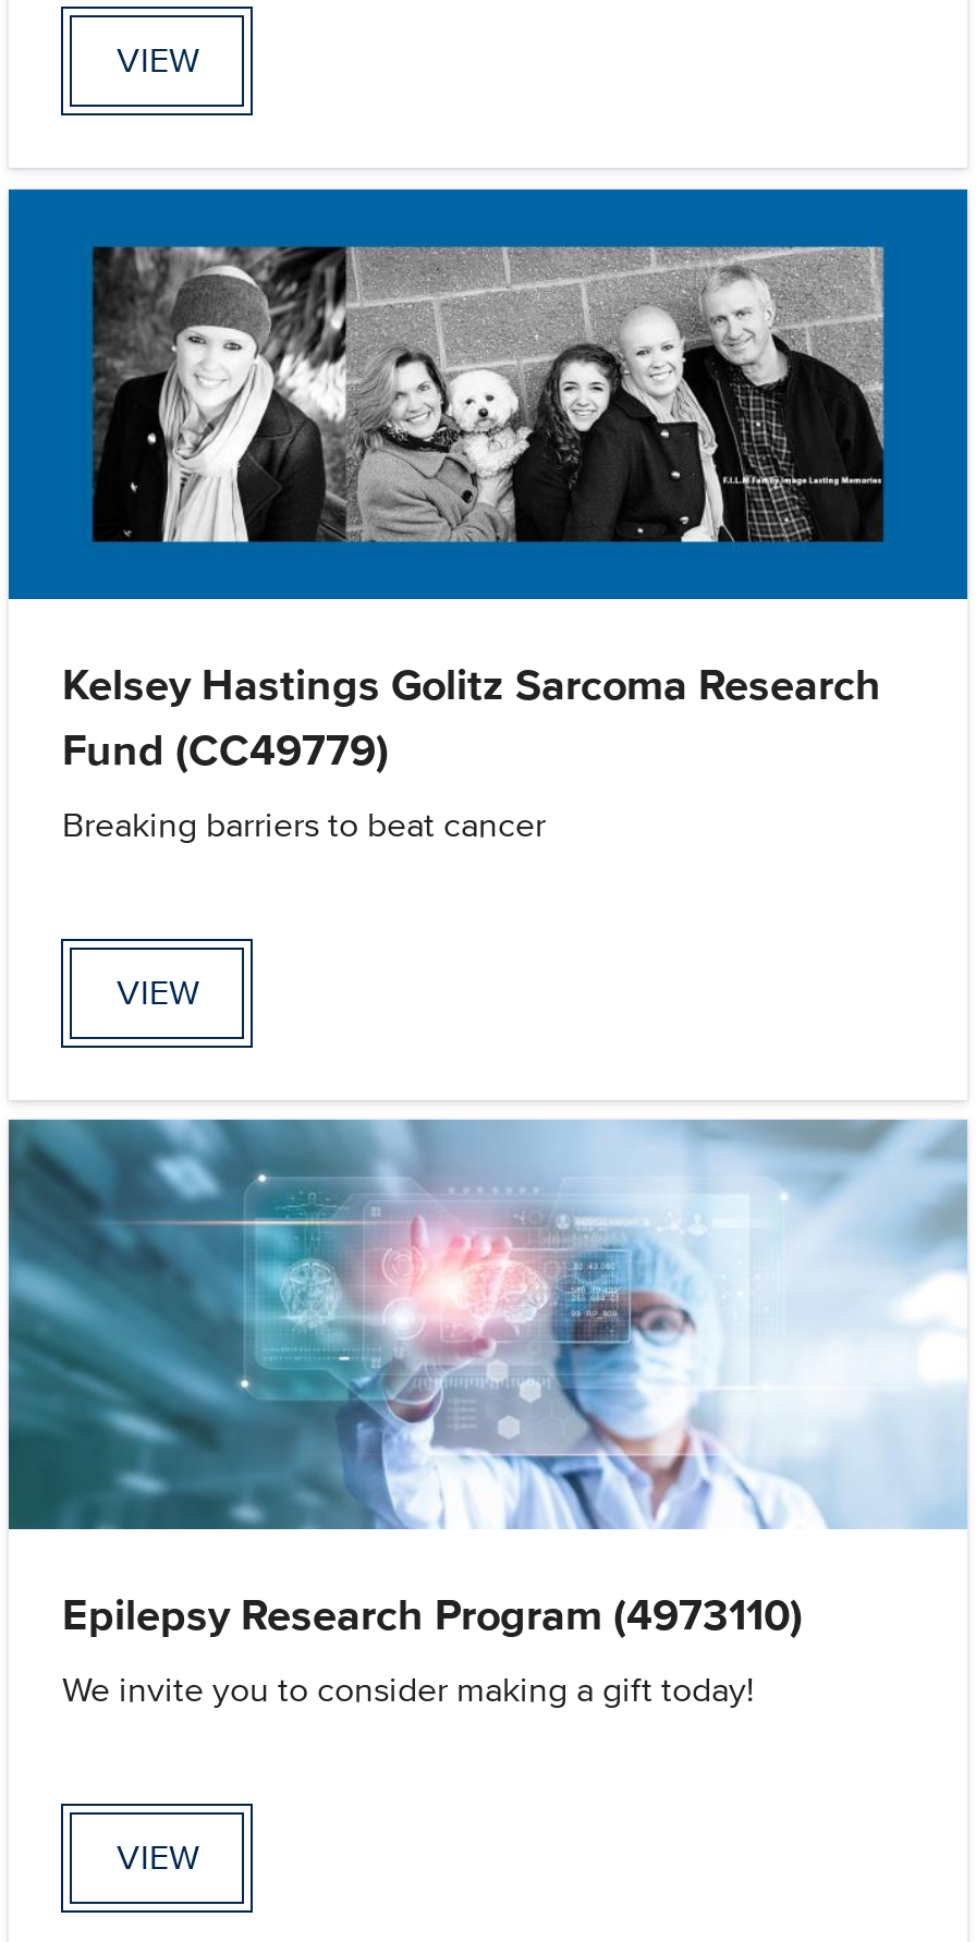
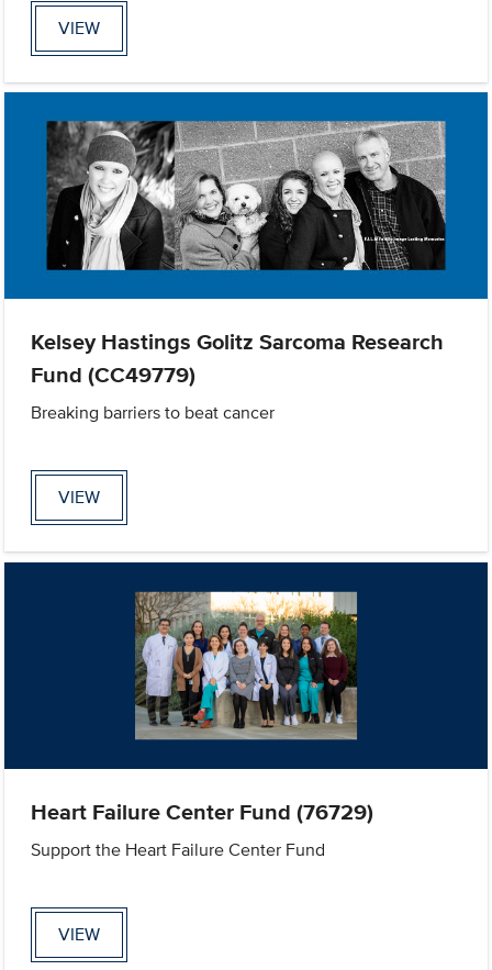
[7,1119,967,1715] [image] | Epilepsy Research Program (4973110) | We invite you to consider making a gift today! -> [3,561,489,862] [image] | Heart Failure Center Fund (76729) | Support the Heart Failure Center Fund

